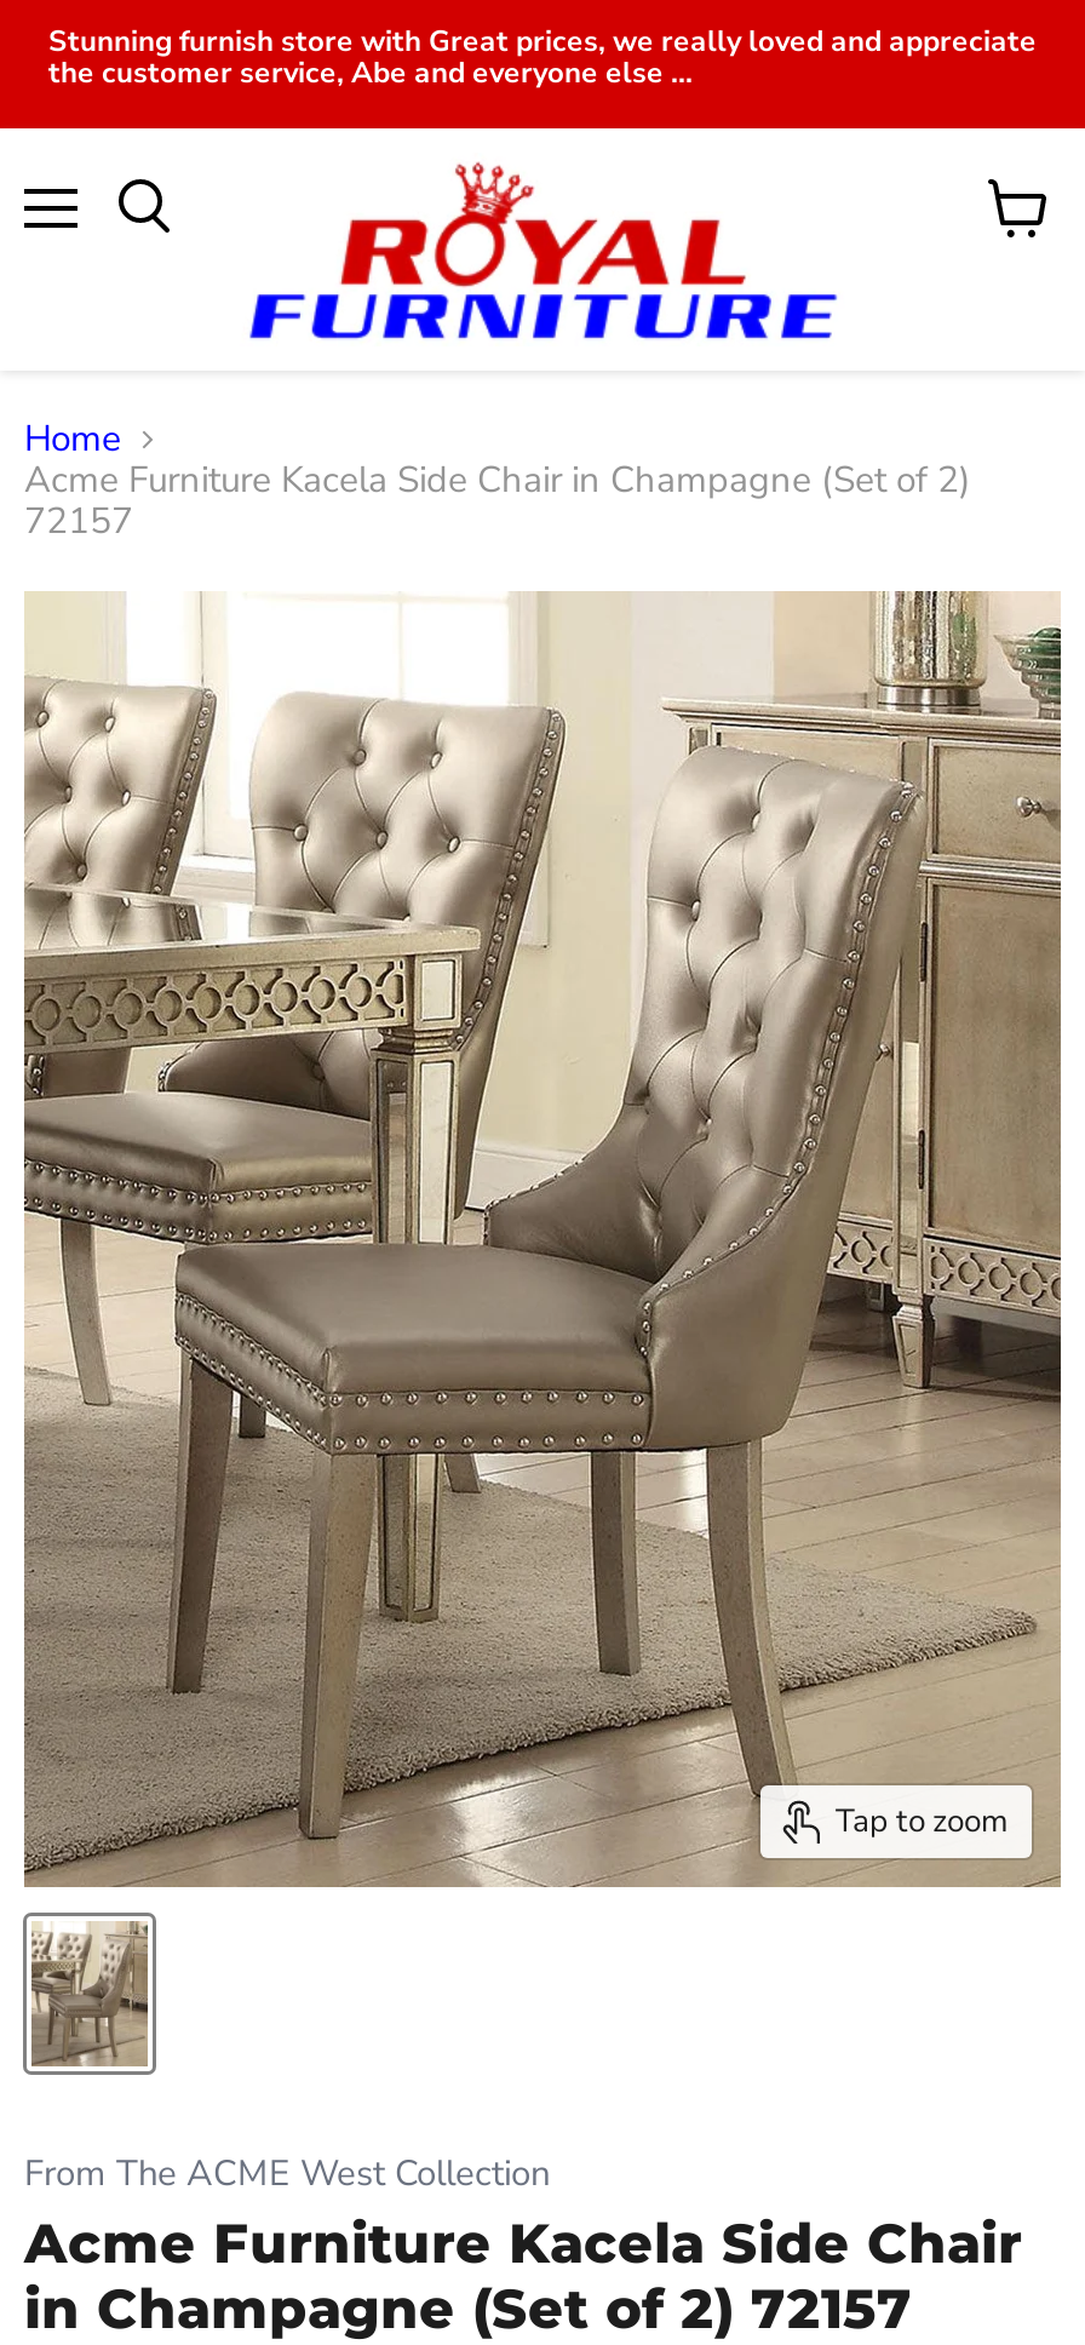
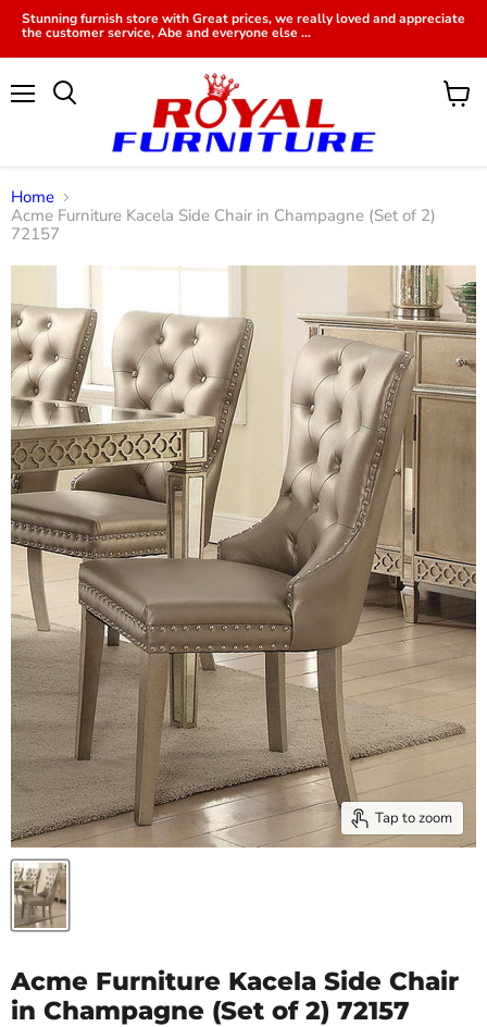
[24,2149,550,2197] From The ACME West Collection -> none

